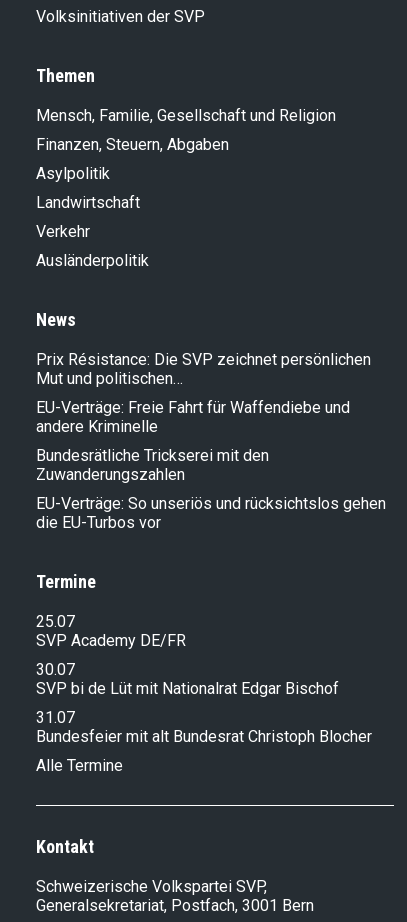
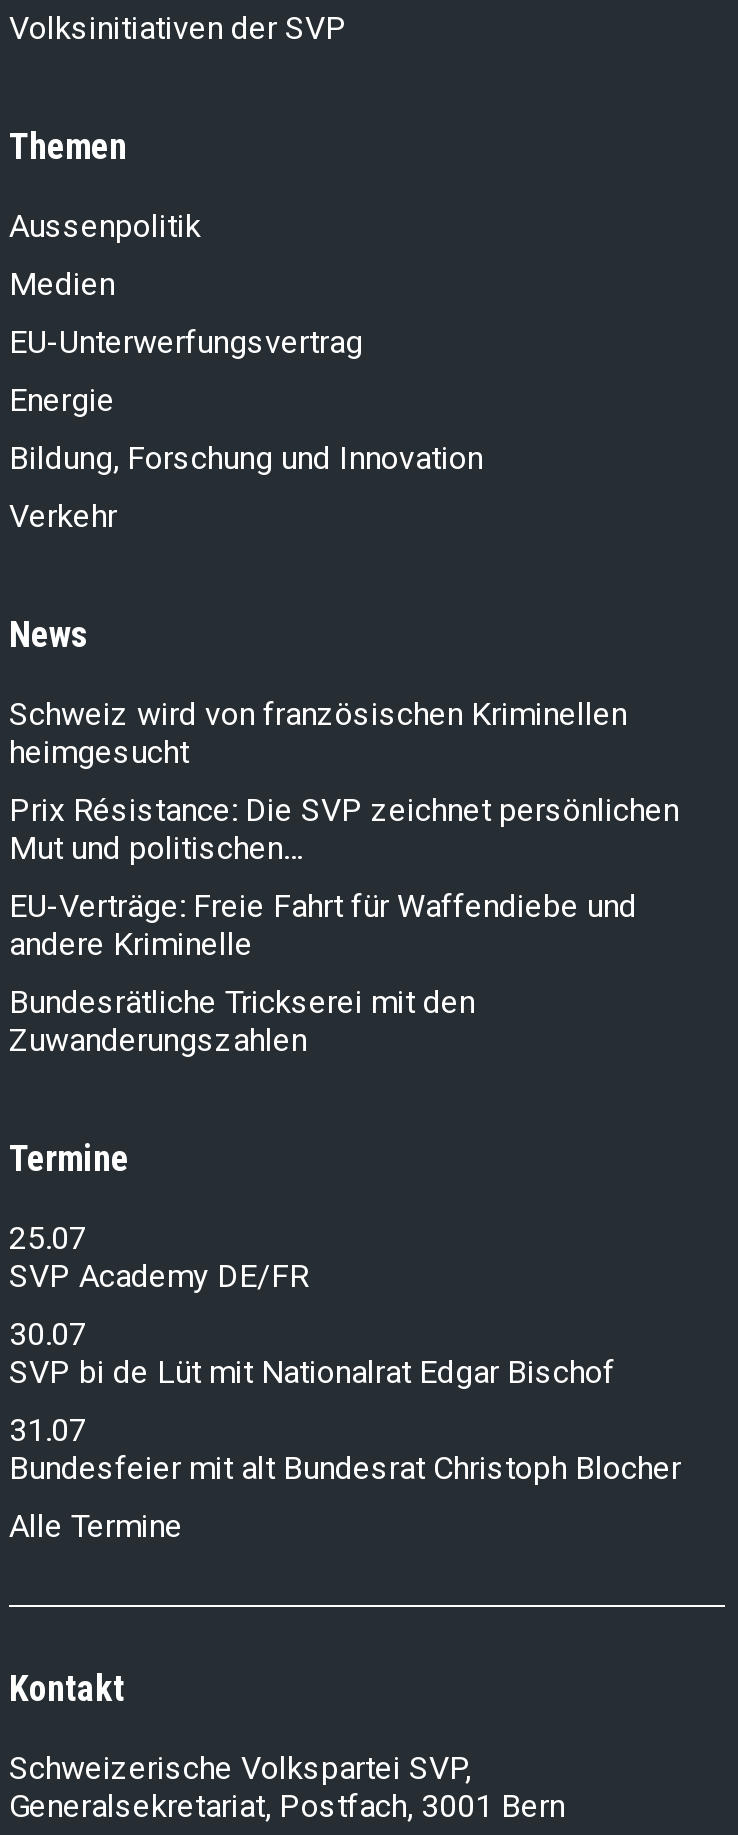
[36,106,336,212] Mensch, Familie, Gesellschaft und Religion | Finanzen, Steuern, Abgaben | Asylpolitik | Landwirtschaft -> [9,208,483,478] Aussenpolitik | Medien | EU-Unterwerfungsvertrag | Energie | Bildung, Forschung und Innovation
moved [36,222,90,241] -> [9,498,117,536]: Verkehr
[36,251,149,270] Ausländerpolitik -> none
none -> [9,696,627,772] Schweiz wird von französischen Kriminellen | heimgesucht
moved [36,350,371,484] -> [9,792,679,1060]: Prix Résistance: Die SVP zeichnet persönlichen | Mut und politischen… | EU-Verträge: Freie Fahrt für Waffendiebe und | andere Kriminelle | Bundesrätliche Trickserei mit den | Zuwanderungszahlen
[36,494,386,532] EU-Verträge: So unseriös und rücksichtslos gehen | die EU-Turbos vor -> none

